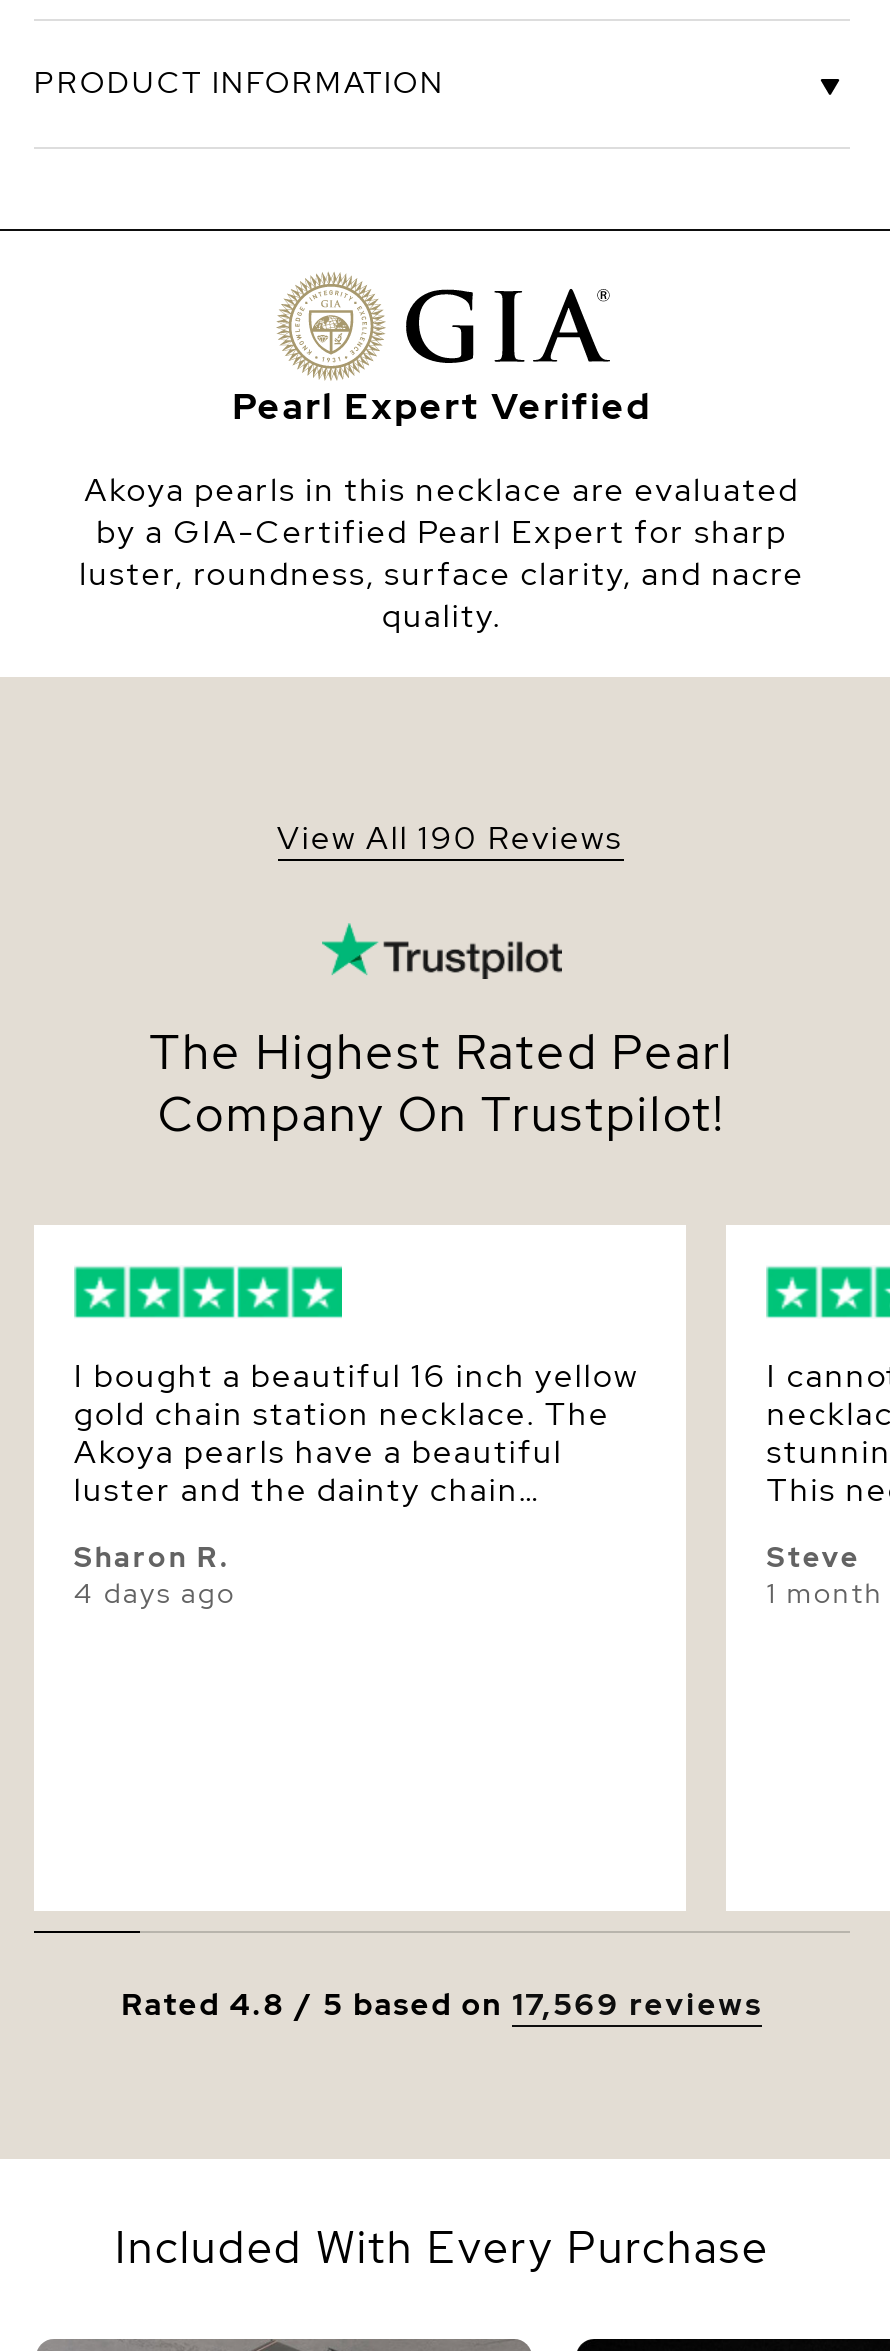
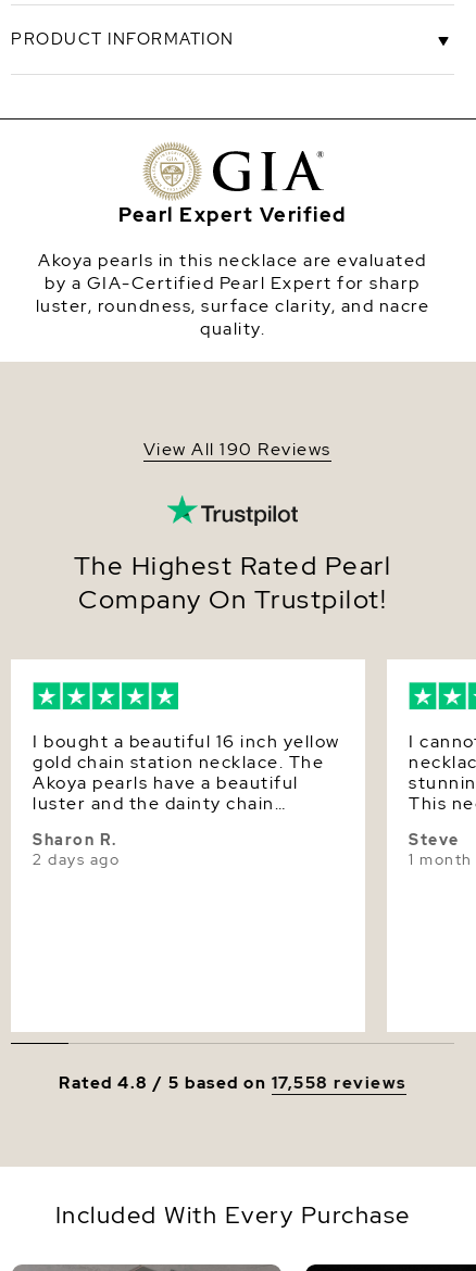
[74,1575,236,1611] 4 days ago -> [33,850,120,869] 2 days ago
[122,1985,762,2025] Rated 4.8 / 5 based on 17,569 reviews -> [59,1072,406,1094] Rated 4.8 / 5 based on 17,558 reviews

